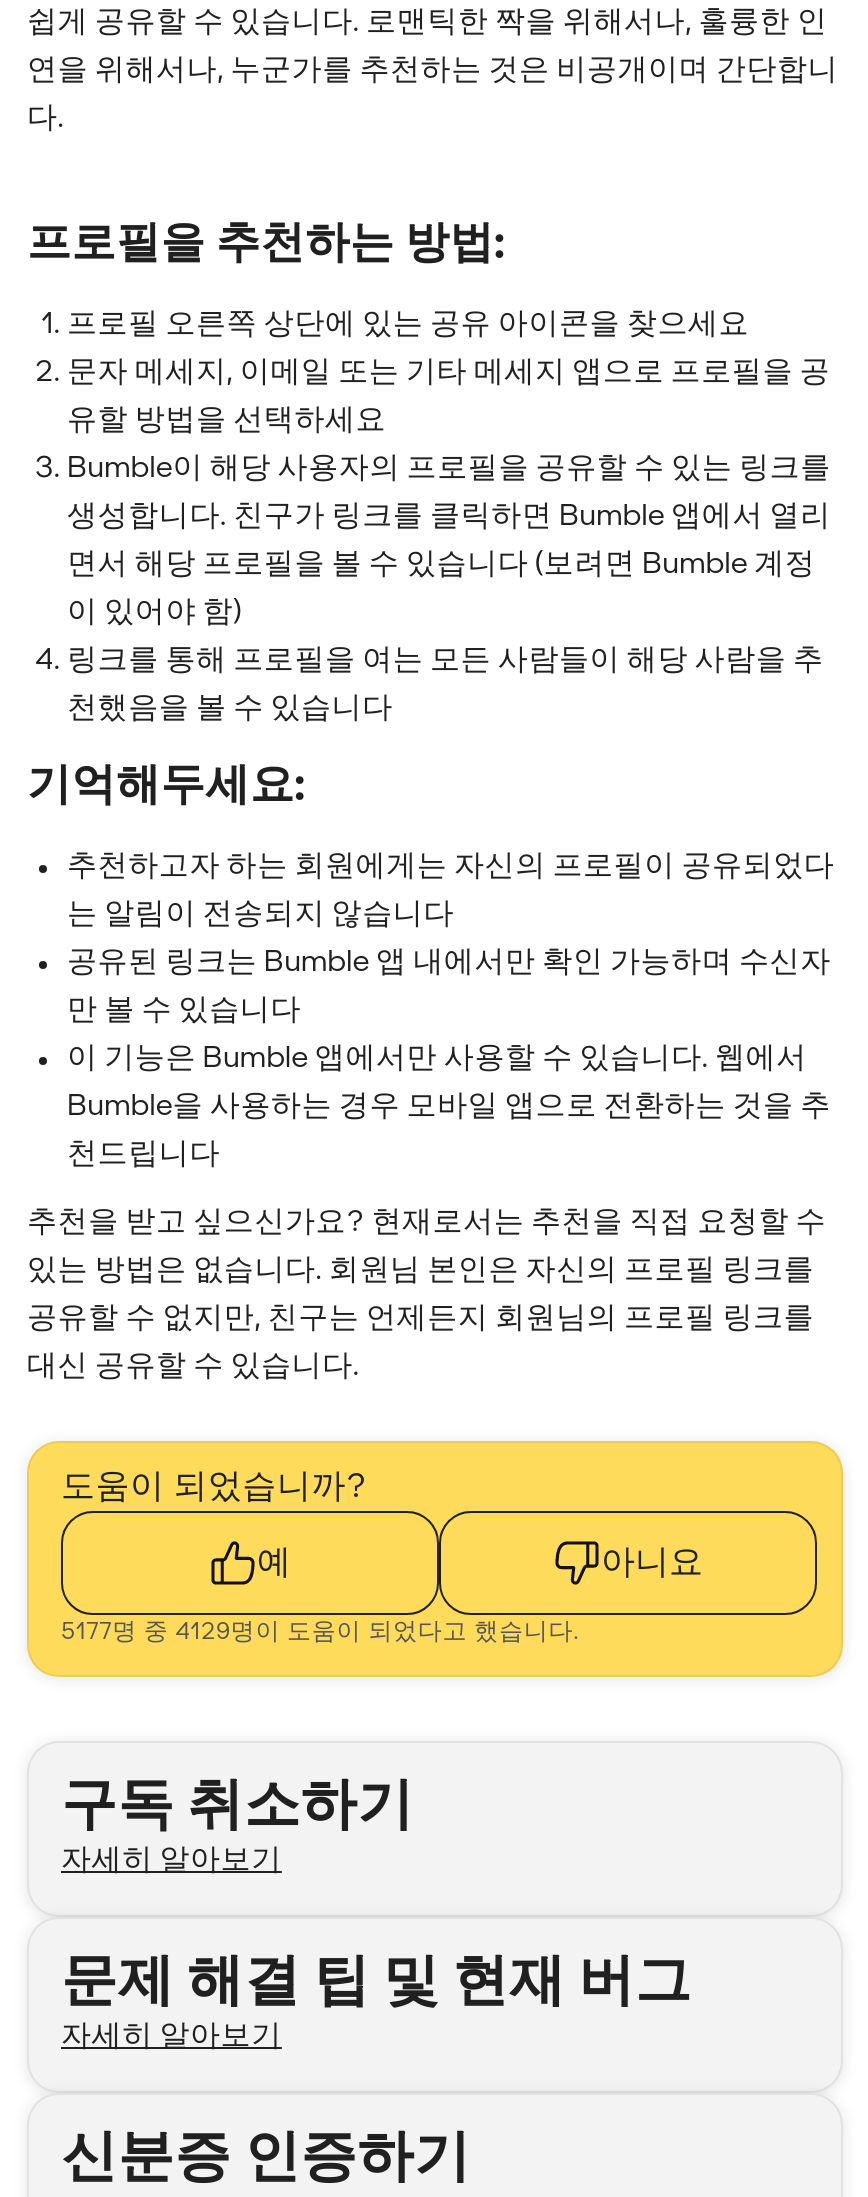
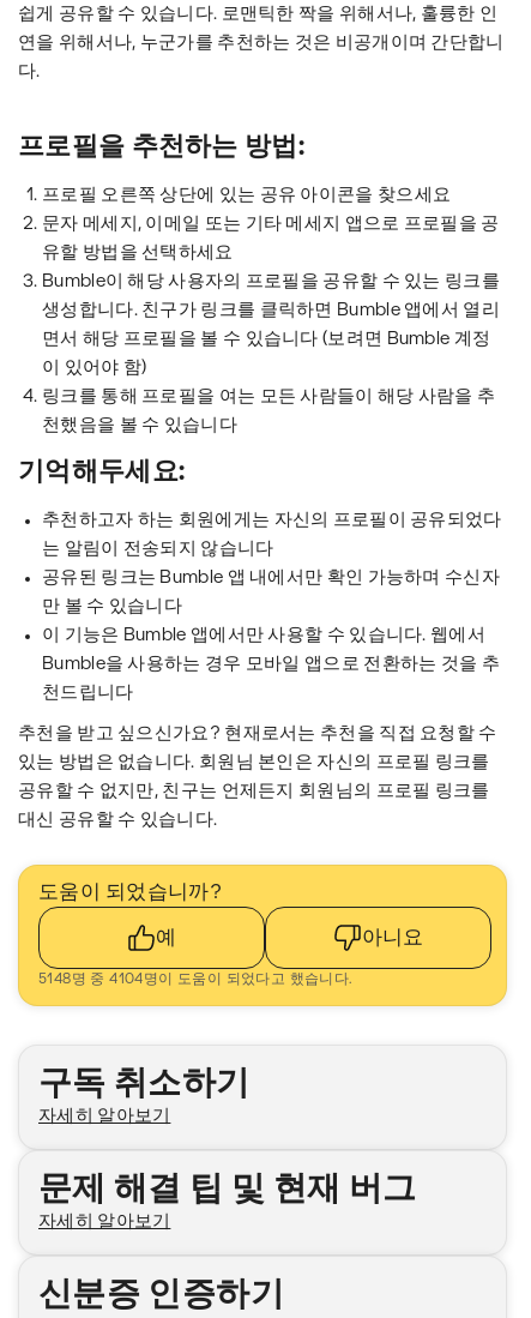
[61,1621,578,1645] 5177명 중 4129명이 도움이 되었다고 했습니다. -> [38,973,352,987] 5148명 중 4104명이 도움이 되었다고 했습니다.

